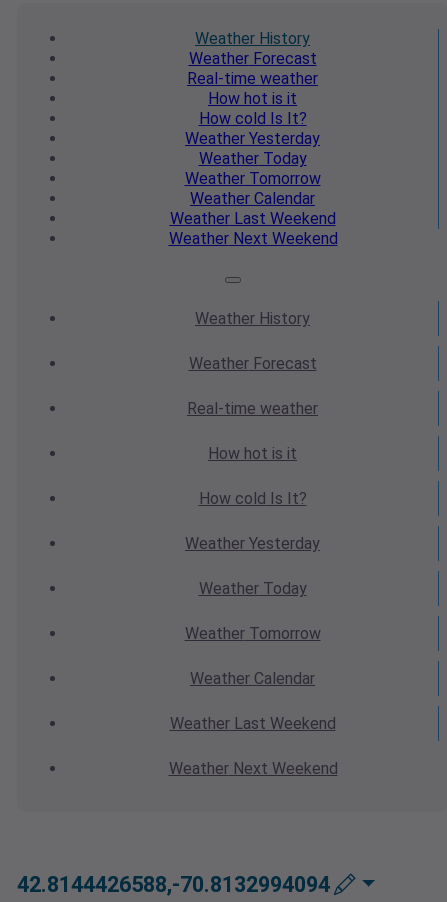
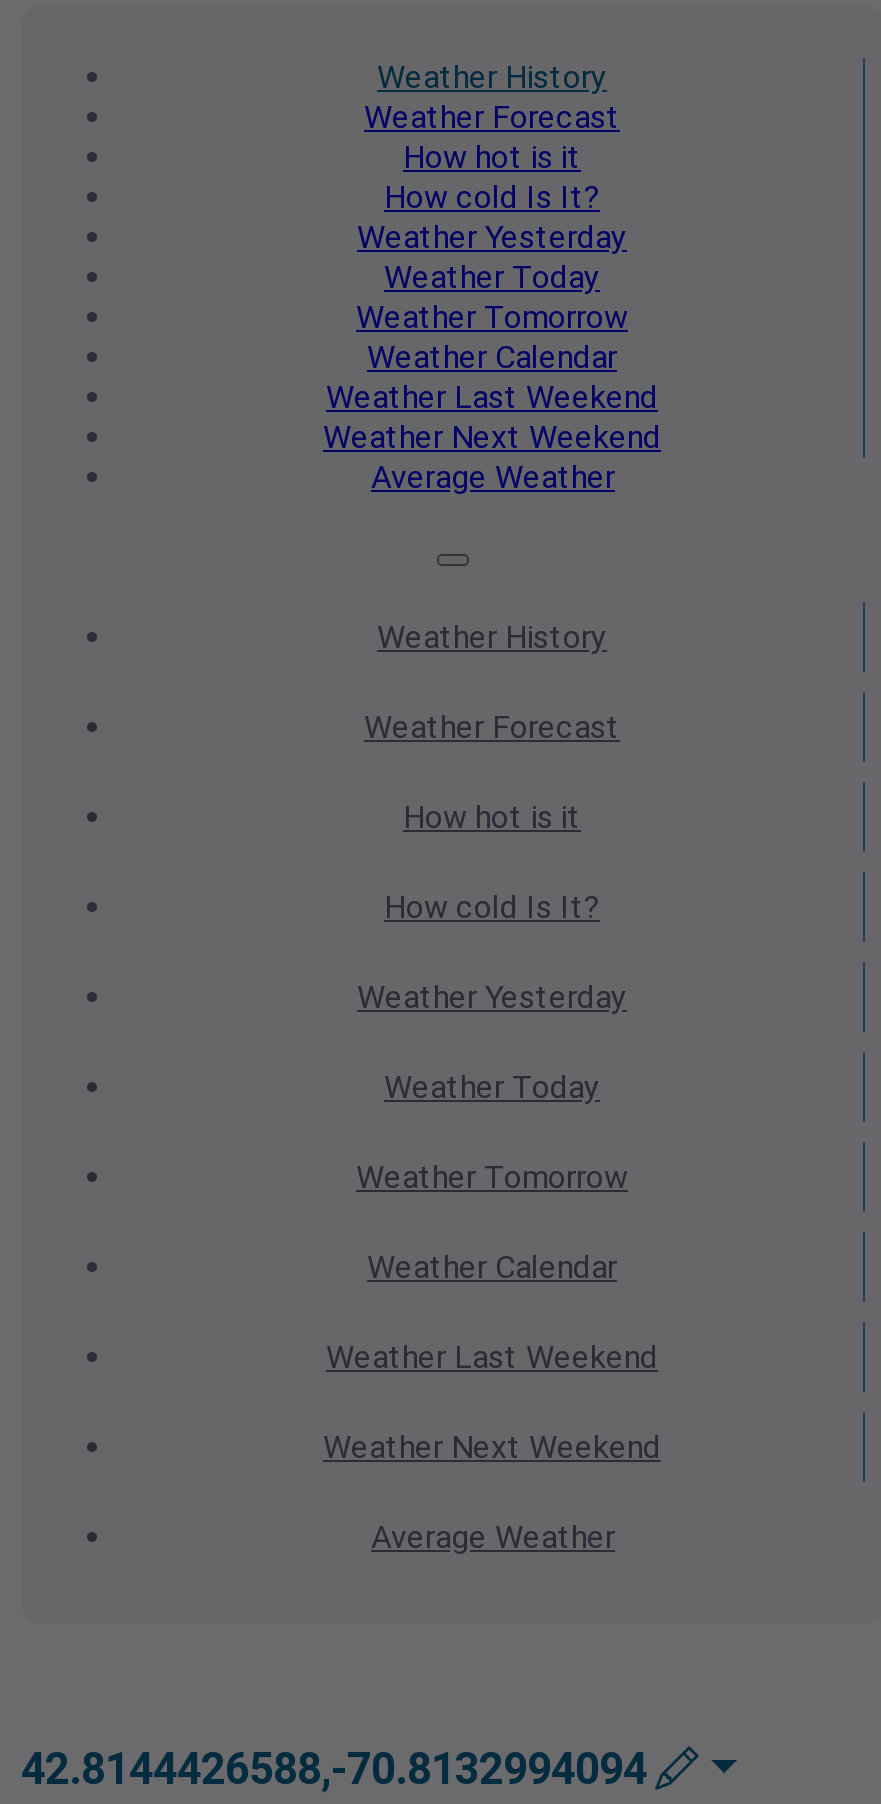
[187,69,318,88] Real-time weather -> none
moved [168,89,337,248] -> [323,138,661,456]: How hot is it | How cold Is It? | Weather Yesterday | Weather Today | Weather Tomorrow | Weather Calendar | Weather Last Weekend | Weather Next Weekend
none -> [371,458,615,496] Average Weather
[187,399,318,418] Real-time weather -> none
moved [168,444,337,778] -> [323,798,661,1466]: How hot is it | How cold Is It? | Weather Yesterday | Weather Today | Weather Tomorrow | Weather Calendar | Weather Last Weekend | Weather Next Weekend
none -> [371,1518,615,1556] Average Weather

